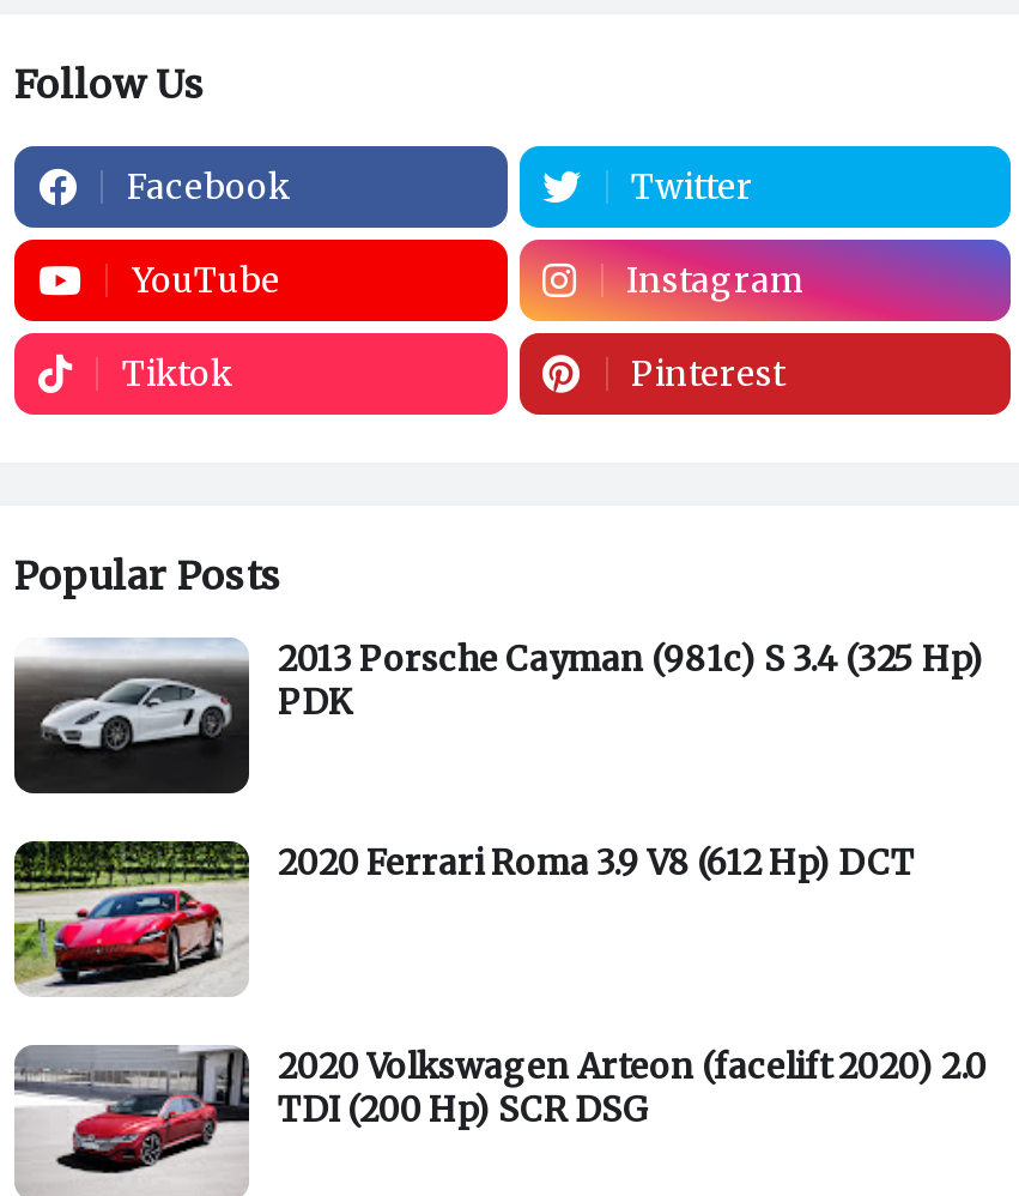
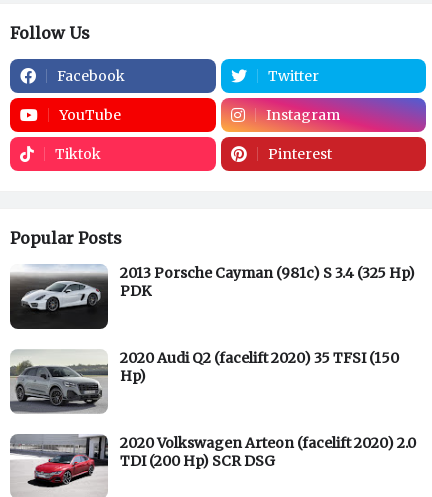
[12,839,915,992] [image] | 2020 Ferrari Roma 3.9 V8 (612 Hp) DCT -> [10,349,399,413] [image] | 2020 Audi Q2 (facelift 2020) 35 TFSI (150 | Hp)

